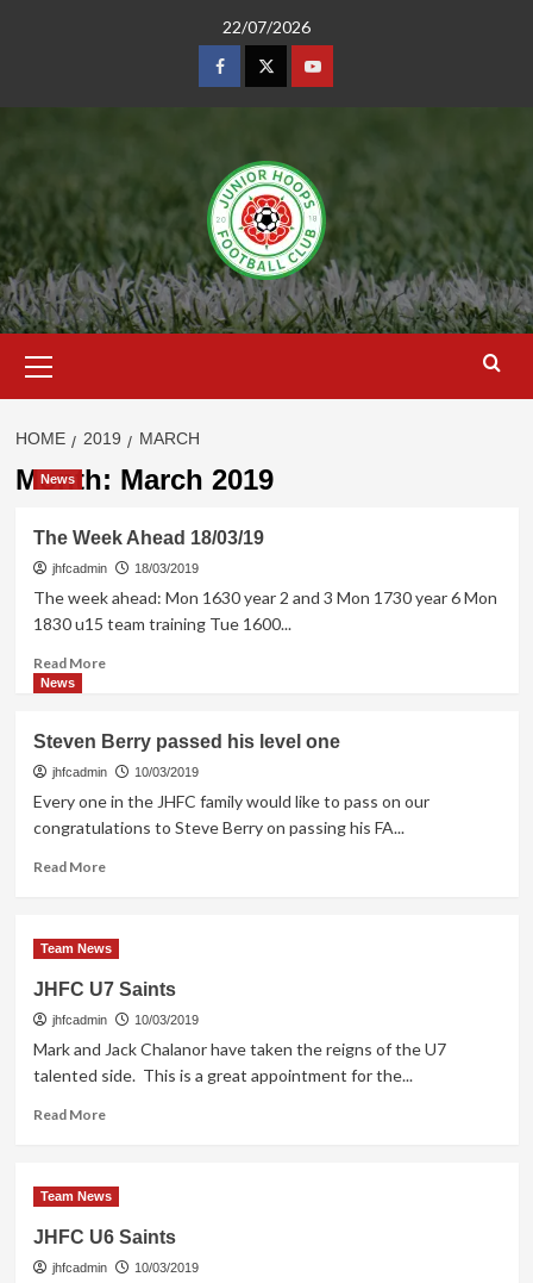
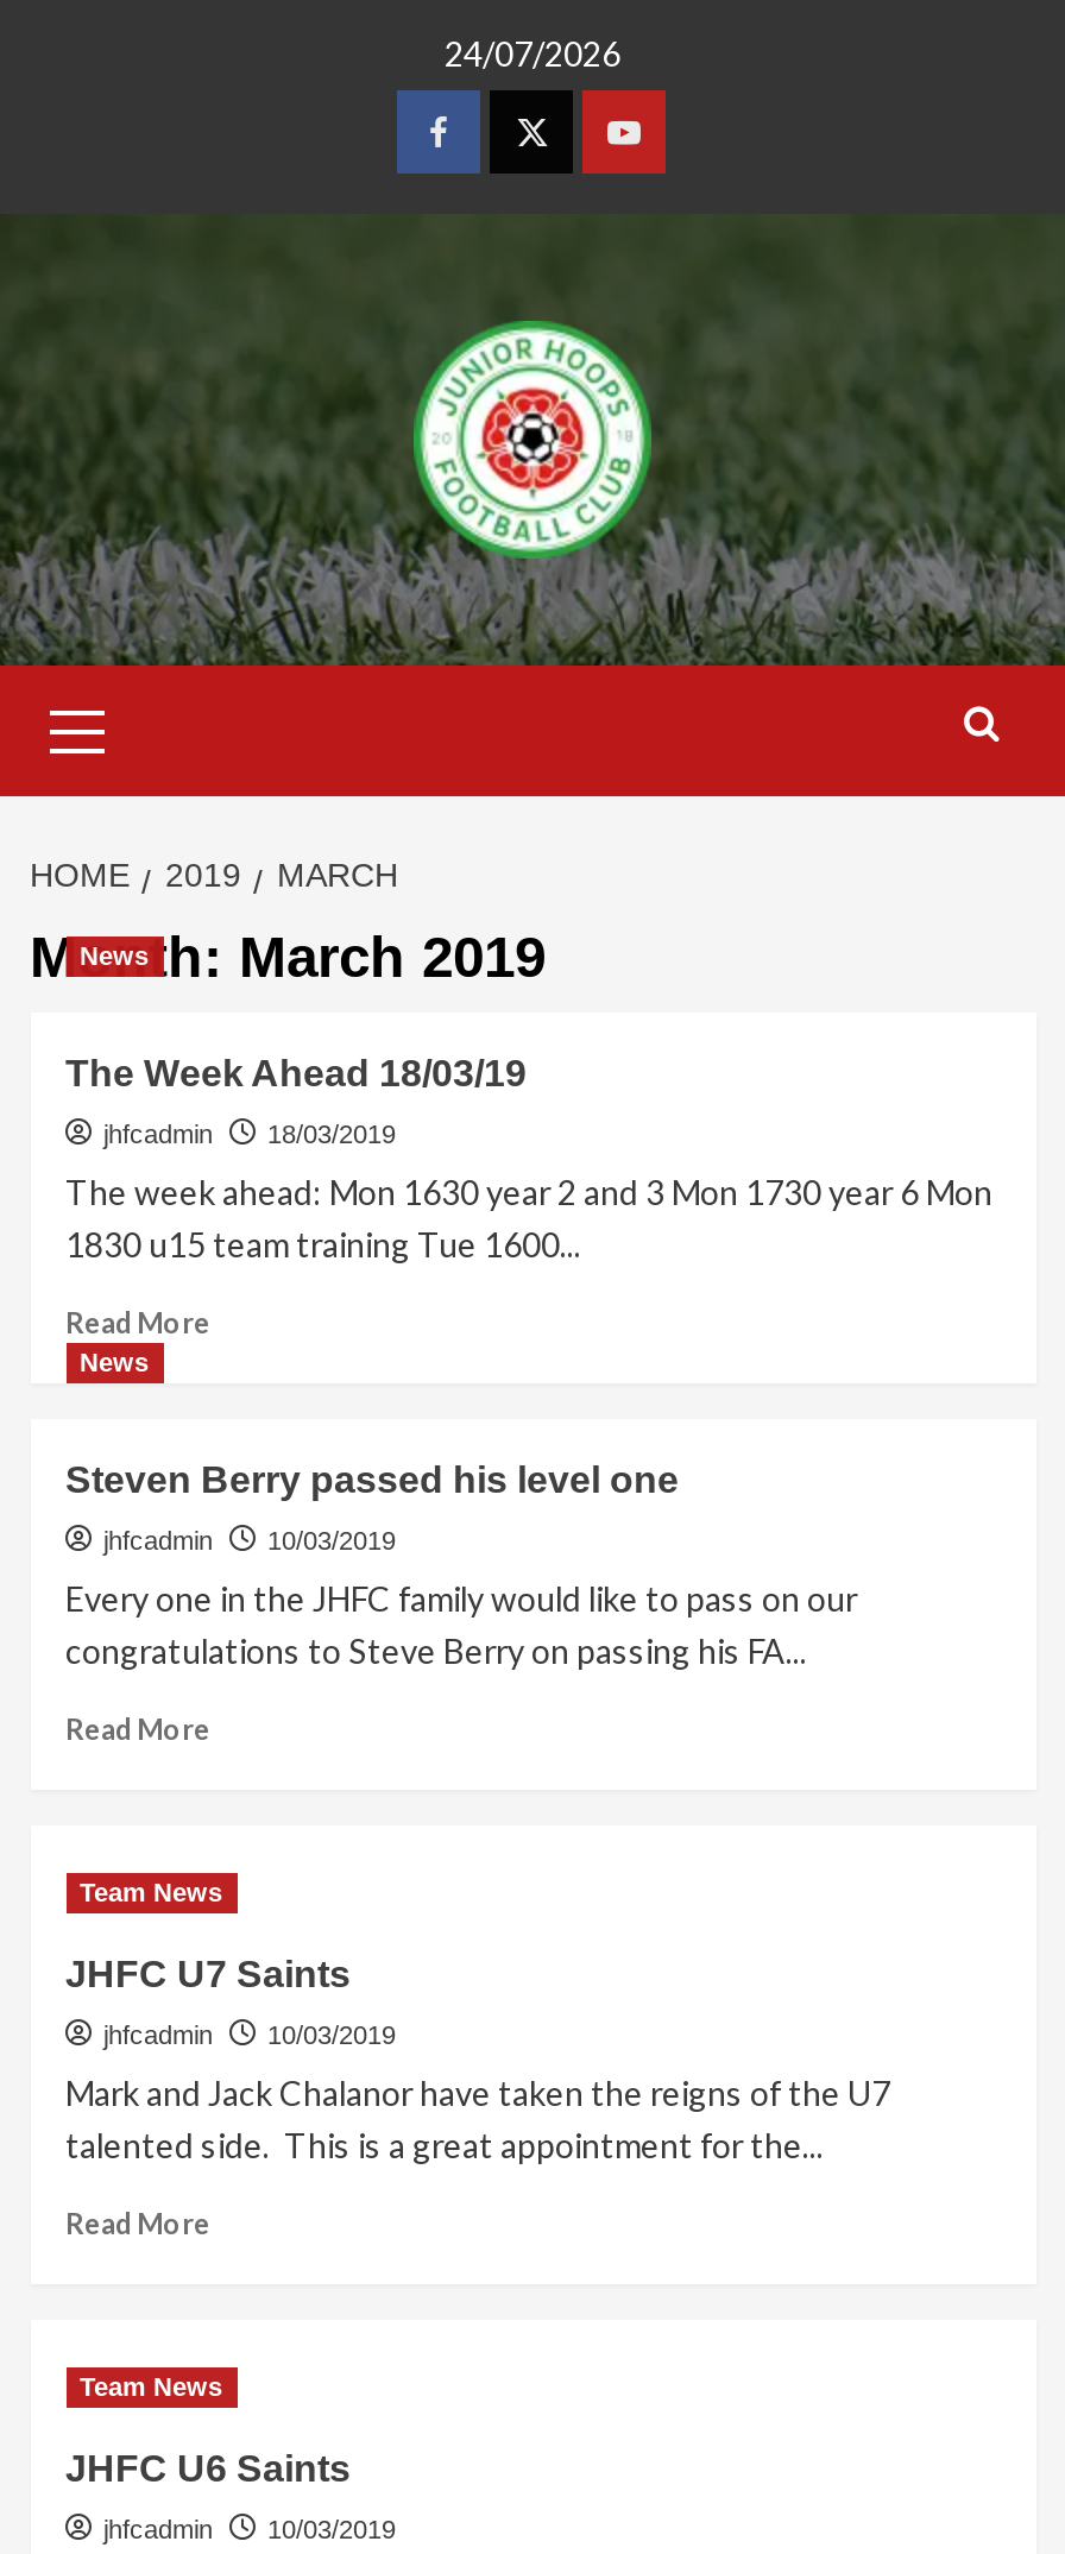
[222,17,311,37] 22/07/2026 -> [445,33,620,74] 24/07/2026

